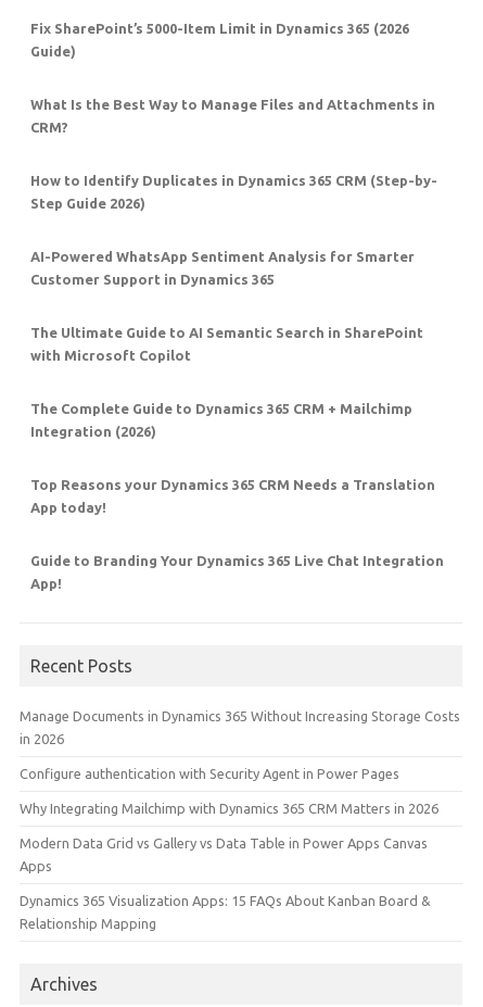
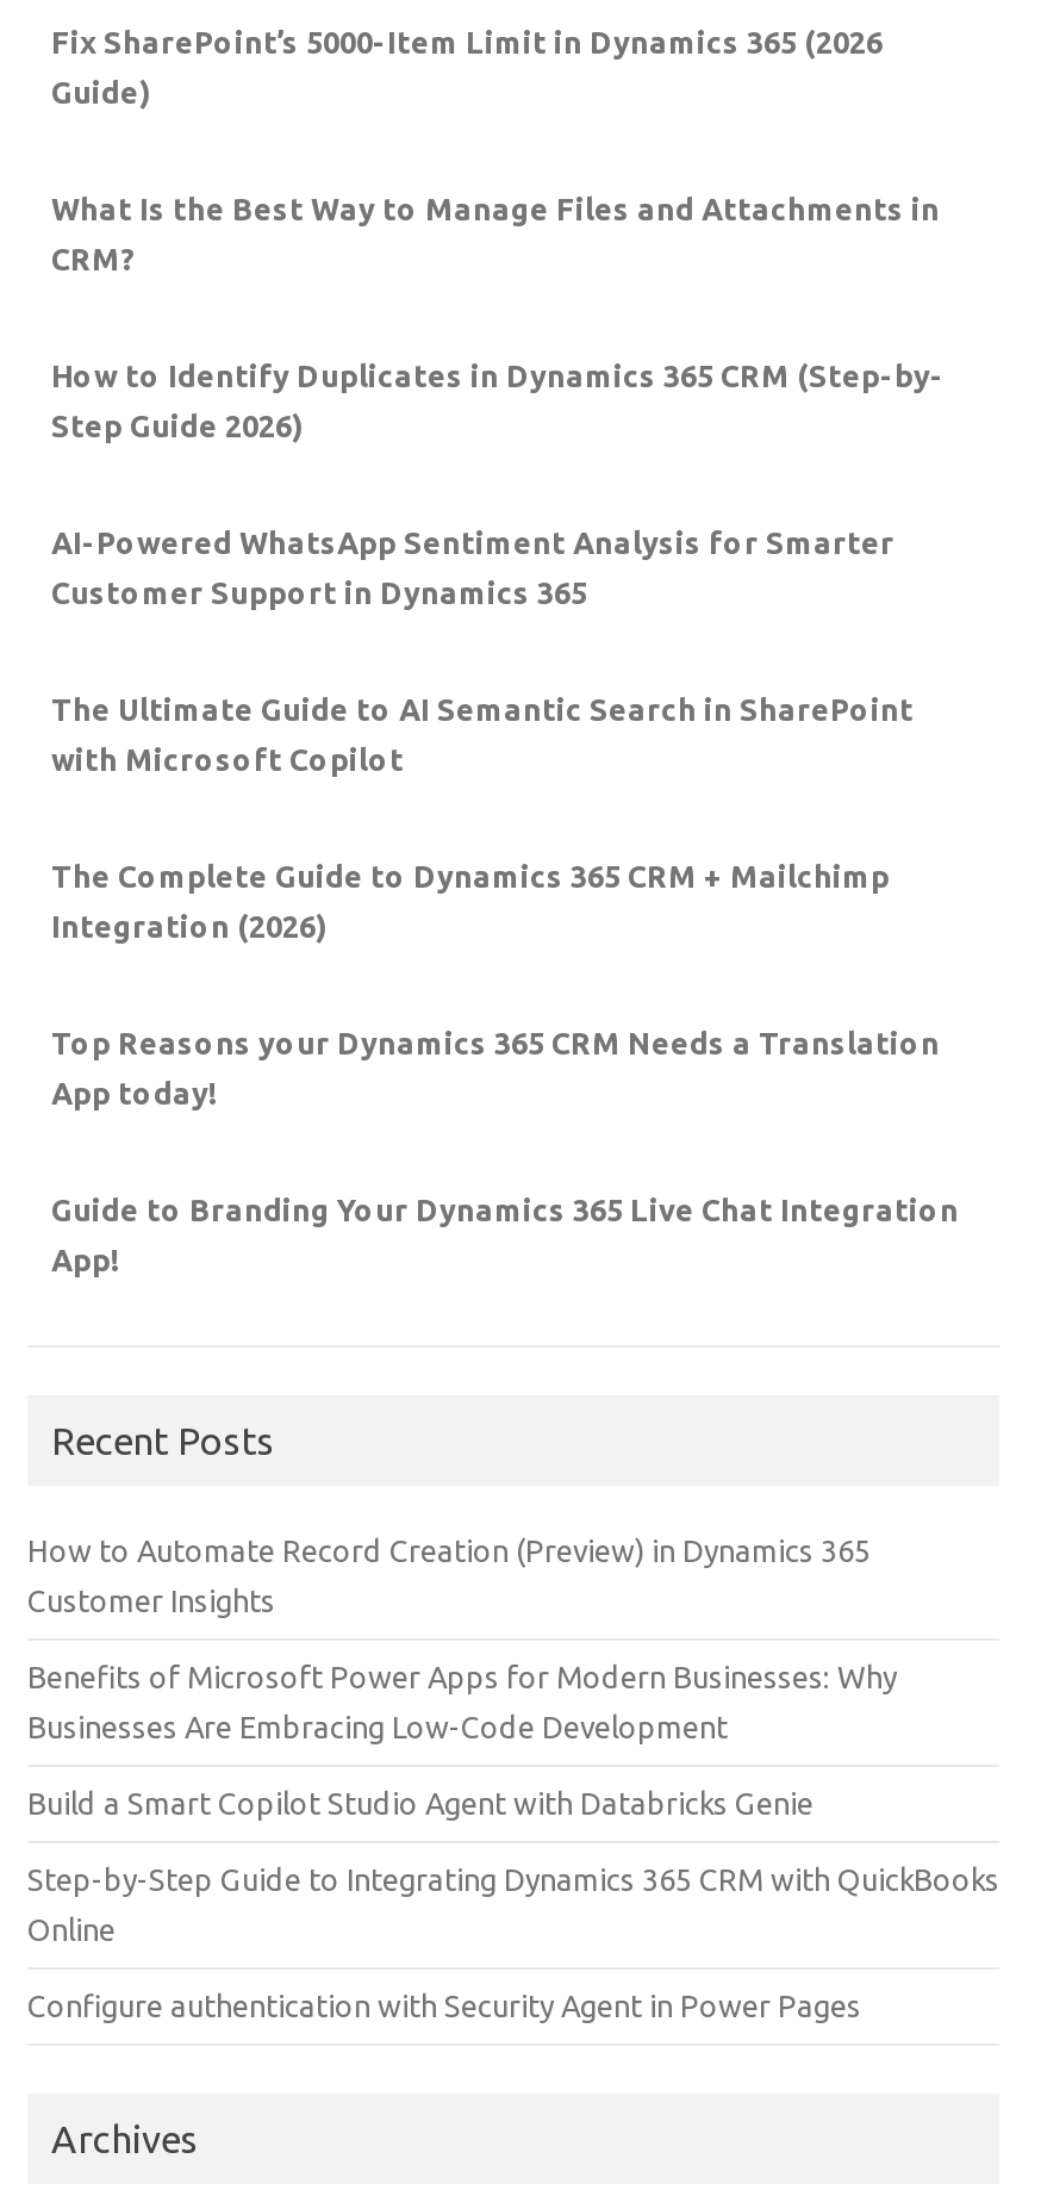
[20,708,460,746] Manage Documents in Dynamics 365 Without Increasing Storage Costs | in 2026 -> [27,1533,999,1945] How to Automate Record Creation (Preview) in Dynamics 365 | Customer Insights | Benefits of Microsoft Power Apps for Modern Businesses: Why | Businesses Are Embracing Low-Code Development | Build a Smart Copilot Studio Agent with Databricks Genie | Step-by-Step Guide to Integrating Dynamics 365 CRM with QuickBooks | Online
moved [20,766,399,781] -> [27,1988,861,2021]: Configure authentication with Security Agent in Power Pages
[20,800,438,931] Why Integrating Mailchimp with Dynamics 365 CRM Matters in 2026 | Modern Data Grid vs Gallery vs Data Table in Power Apps Canvas | Apps | Dynamics 365 Visualization Apps: 15 FAQs About Kanban Board & | Relationship Mapping -> none

